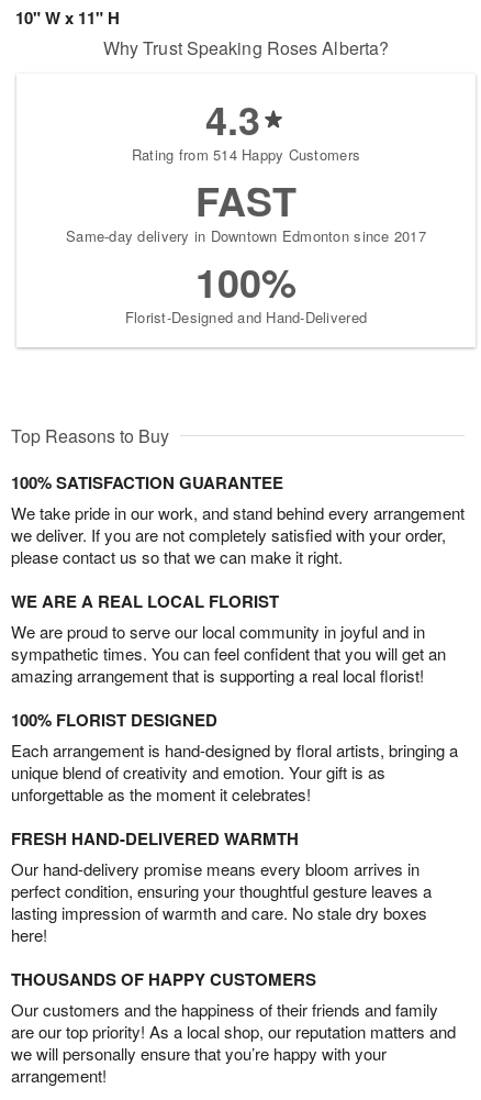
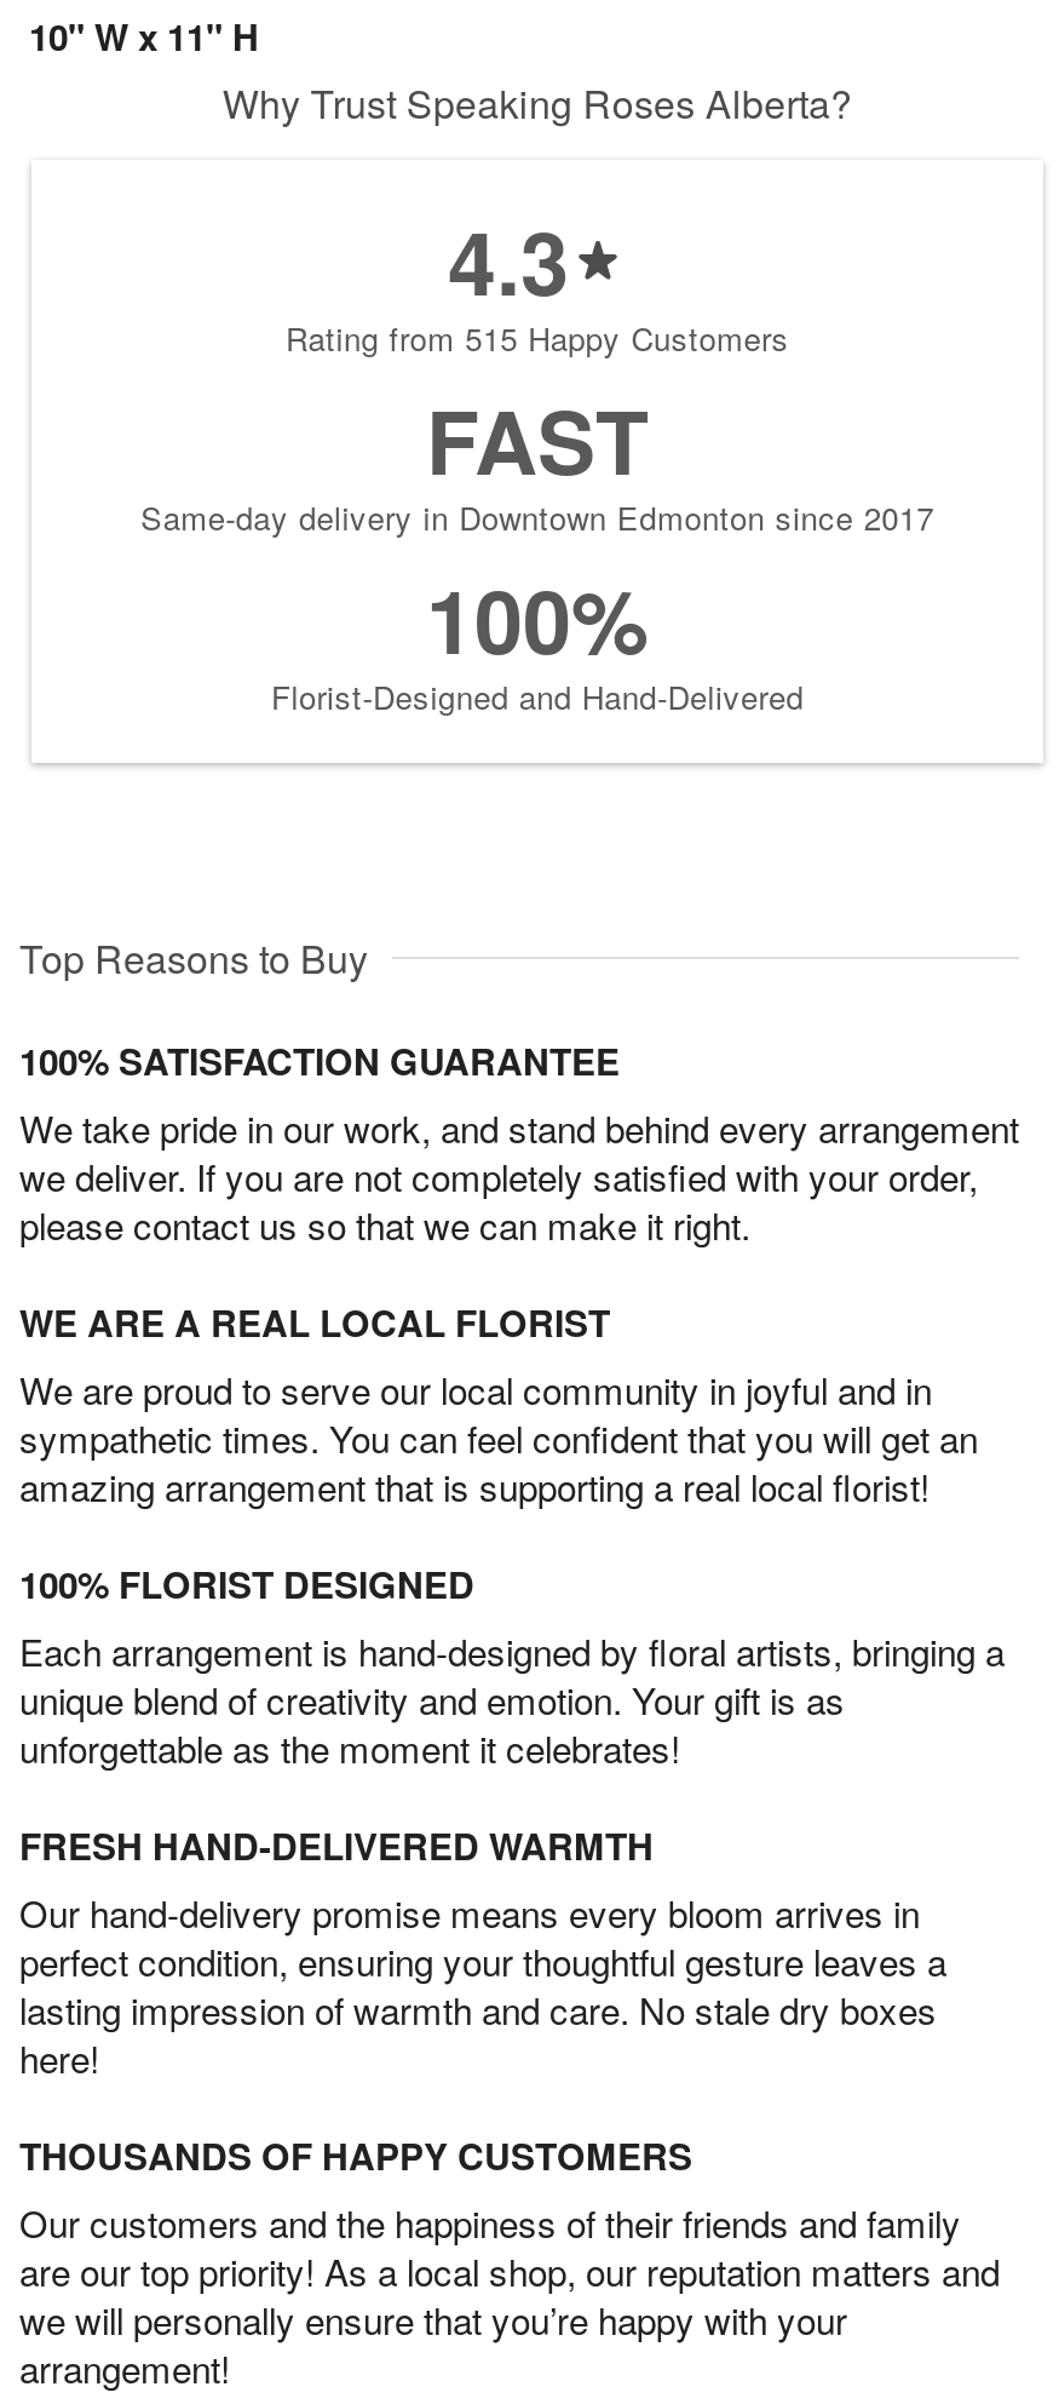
[132,144,360,165] Rating from 514 Happy Customers -> [286,316,789,362] Rating from 515 Happy Customers

